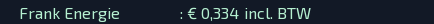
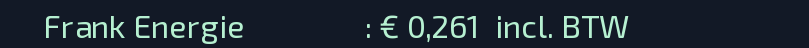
[180,3,311,22] : € 0,334 incl. BTW -> [365,5,629,43] : € 0,261 incl. BTW

